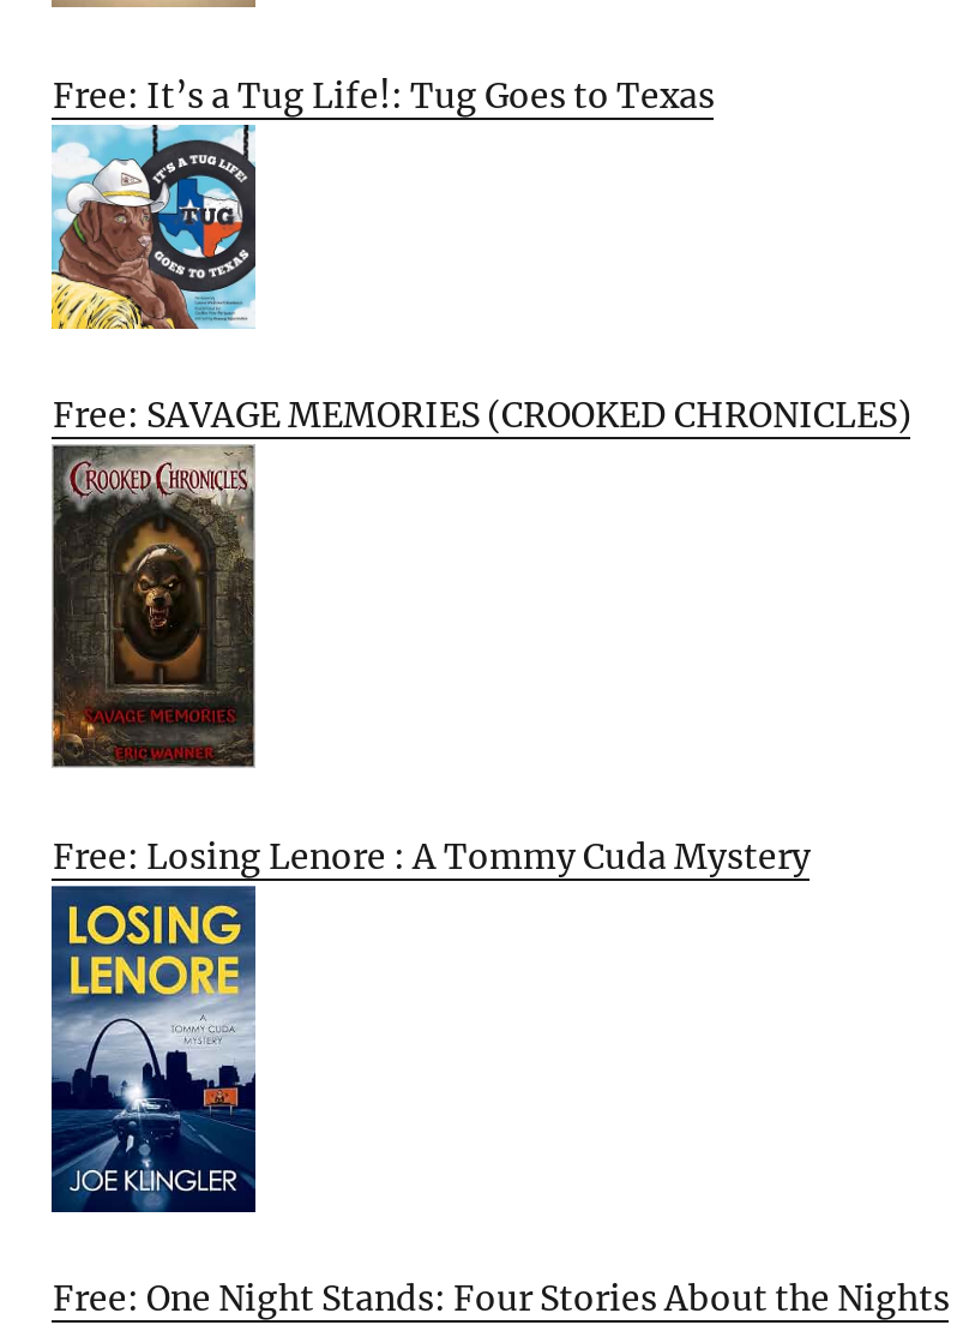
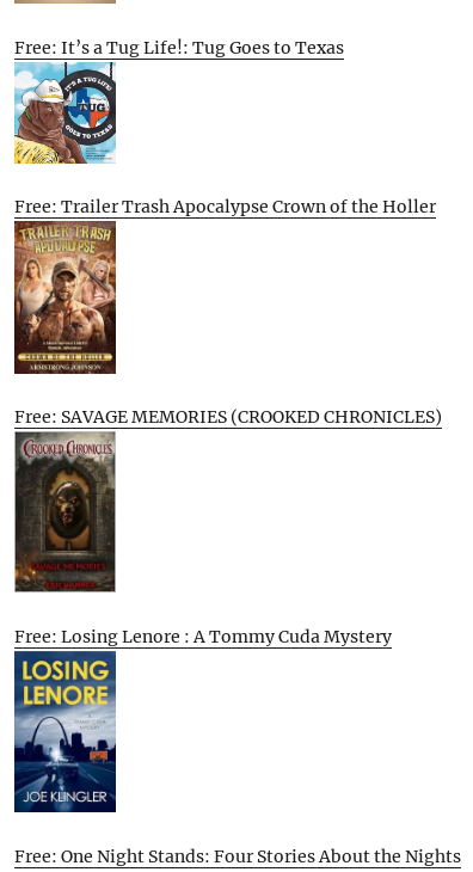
none -> [13,227,117,375] [image]
none -> [15,196,437,218] Free: Trailer Trash Apocalypse Crown of the Holler

